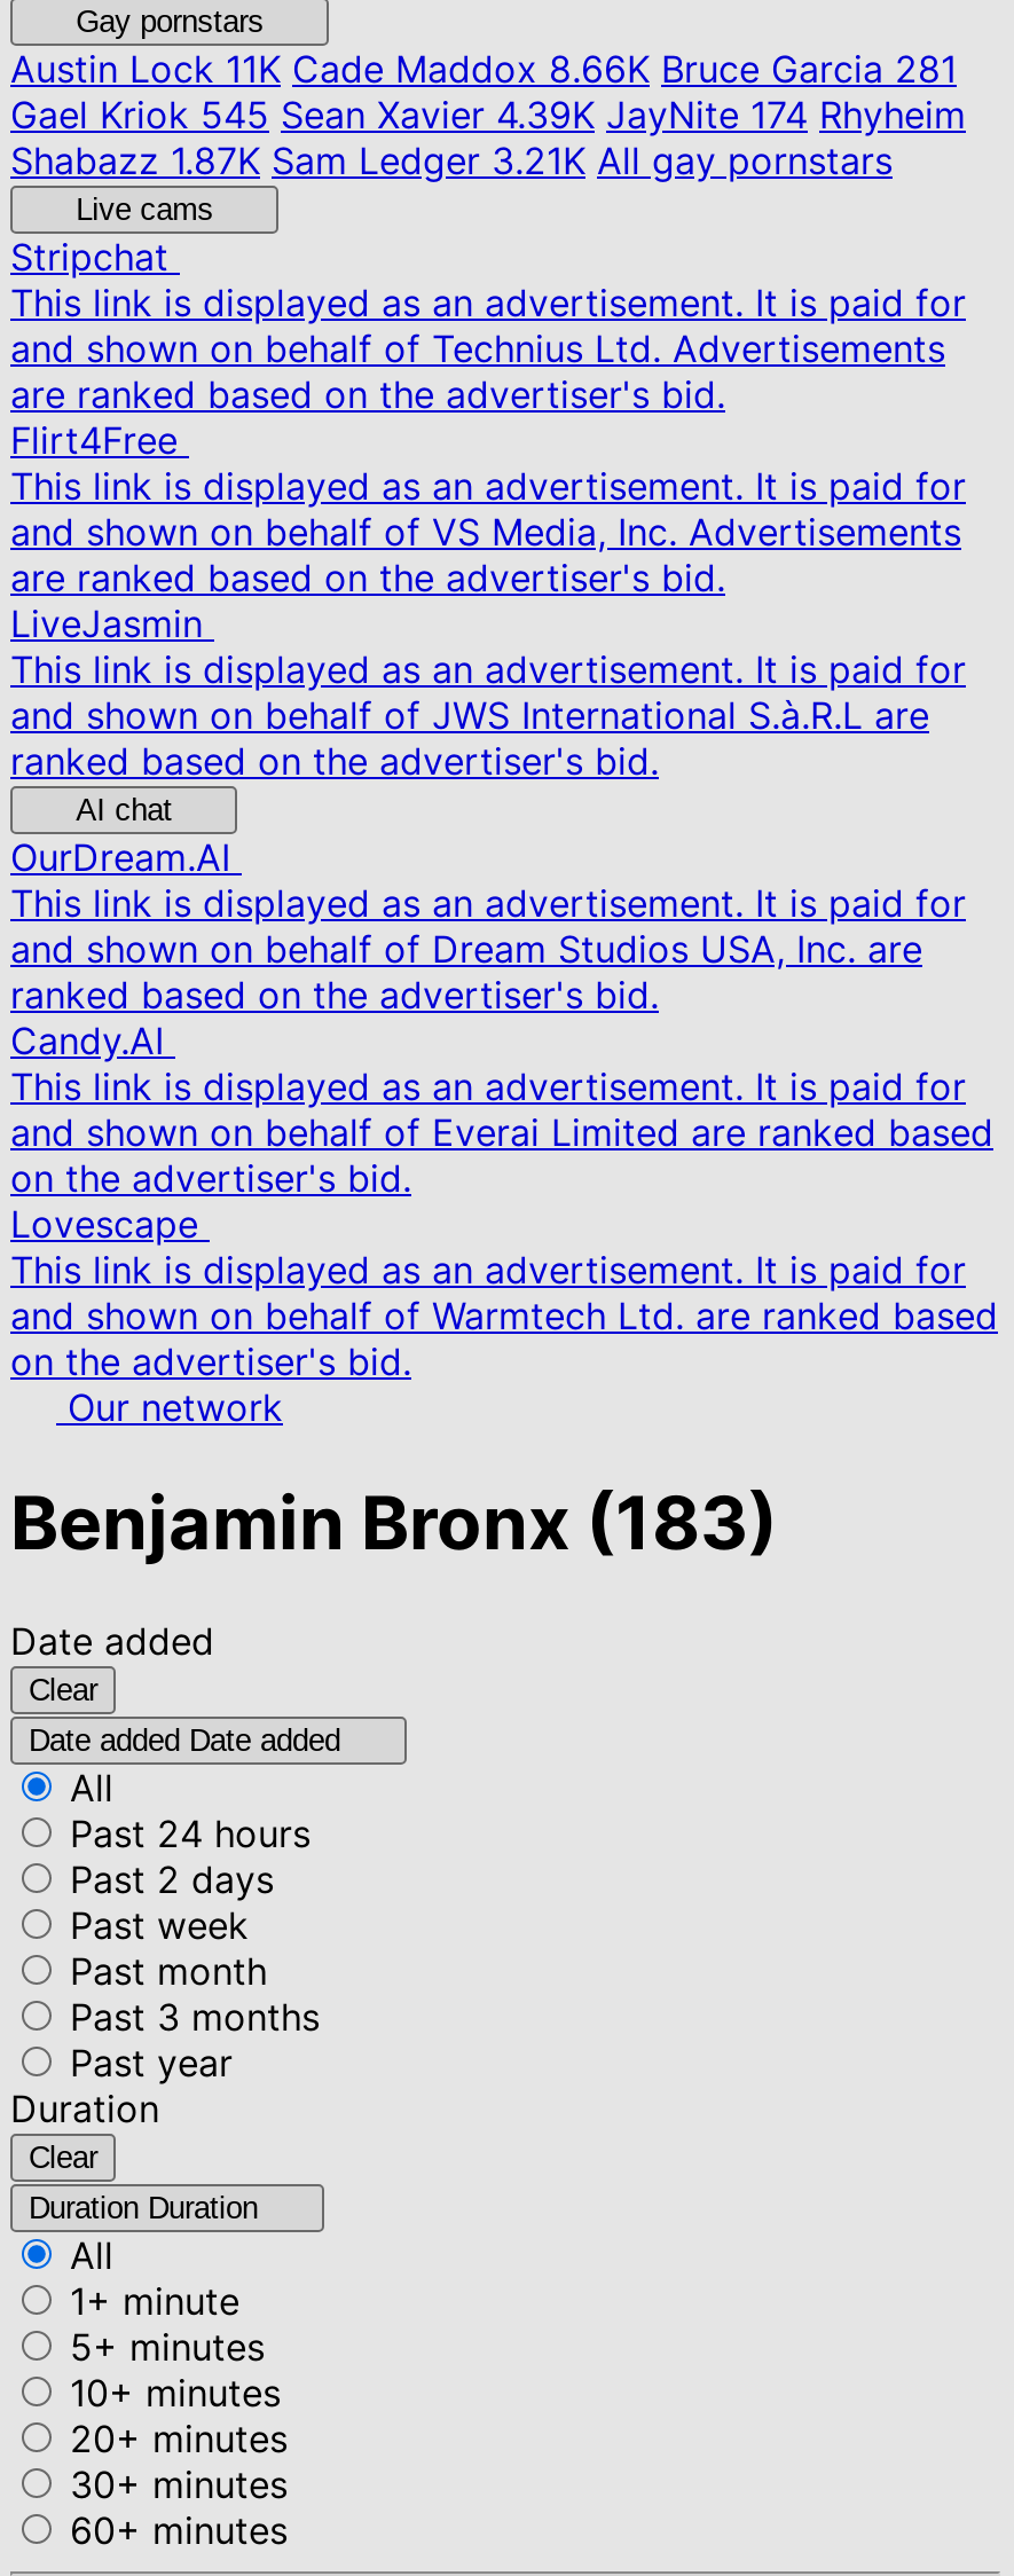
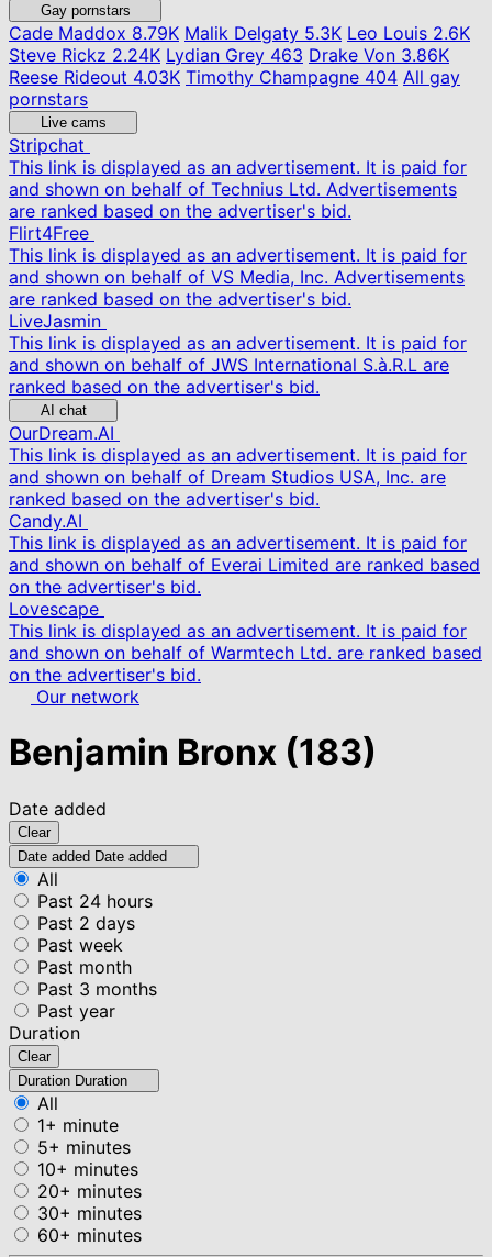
[10,46,966,183] Austin Lock11K Cade Maddox 8.66K Bruce Garcia 281 | Gael Kriok 545 Sean Xavier 4.39K JayNite 174 Rhyheim | Shabazz 1.87K Sam Ledger 3.21K All gay pornstars -> [9,22,470,110] Cade Maddox8.79K Malik Delgaty 5.3K Leo Louis 2.6K | Steve Rickz 2.24K Lydian Grey463 Drake Von 3.86K | Reese Rideout 4.03K Timothy Champagne 404 All gay | pornstars

